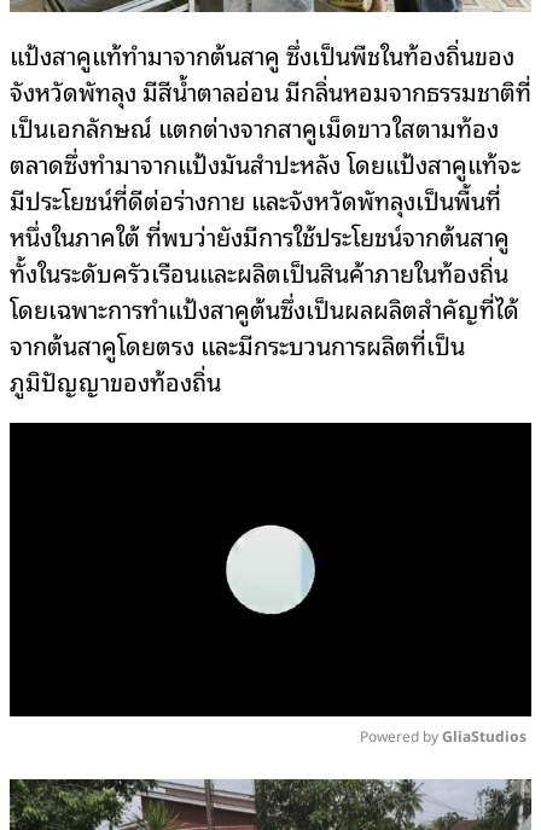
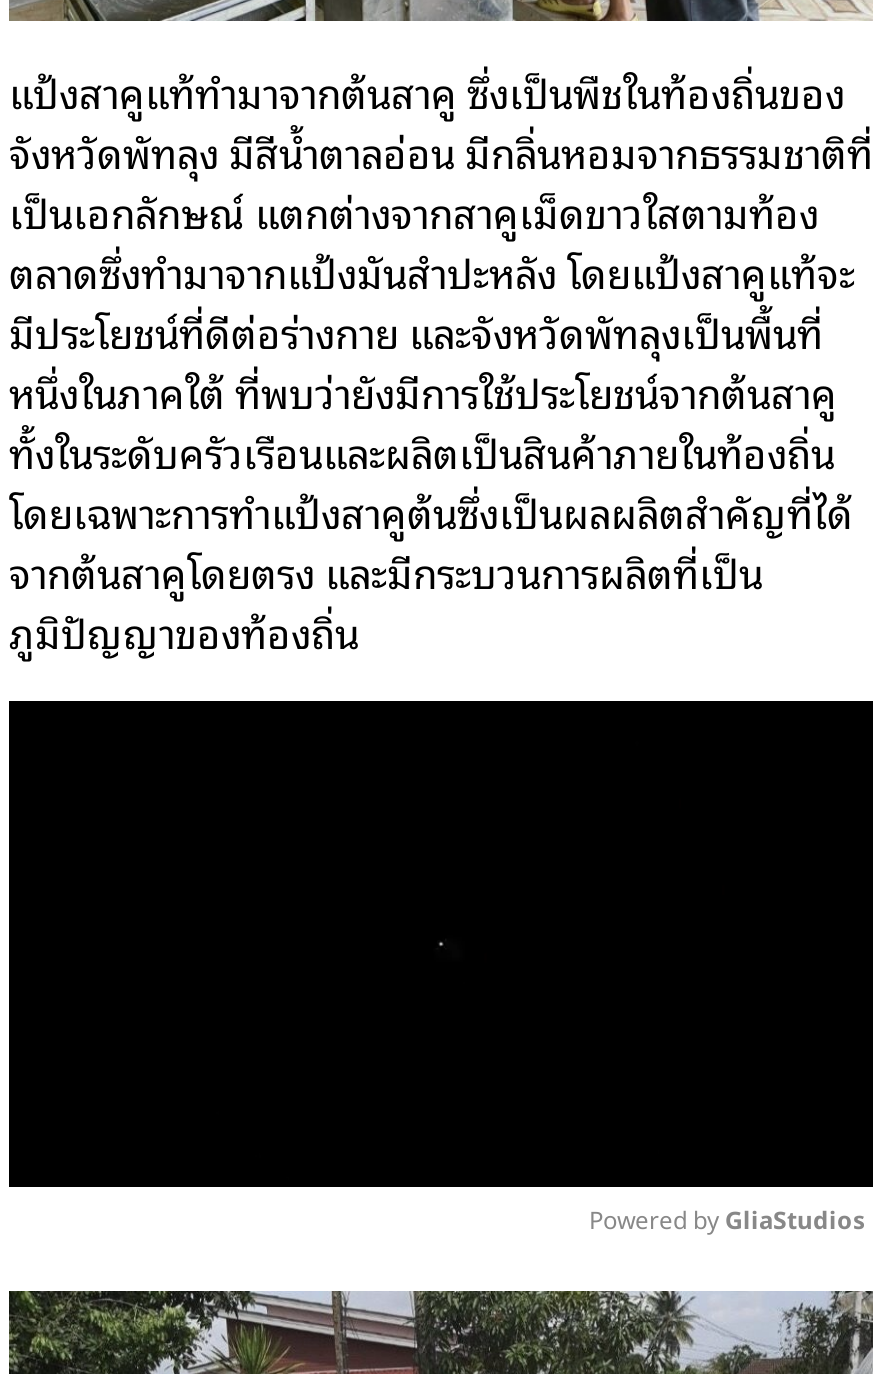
[225,524,316,615] [image] -> none

